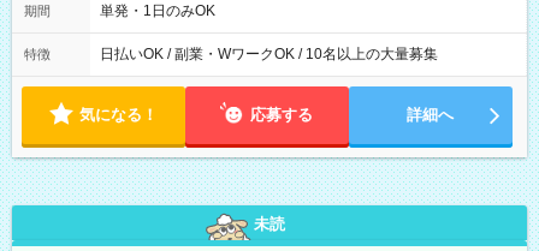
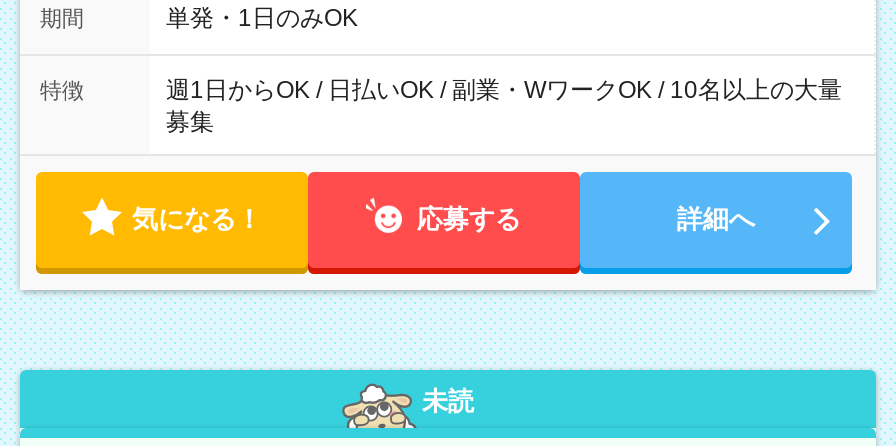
[100,46,438,62] 日払いOK / 副業・WワークOK / 10名以上の大量募集 -> [166,76,842,136] 週1日からOK / 日払いOK / 副業・WワークOK / 10名以上の大量 | 募集

